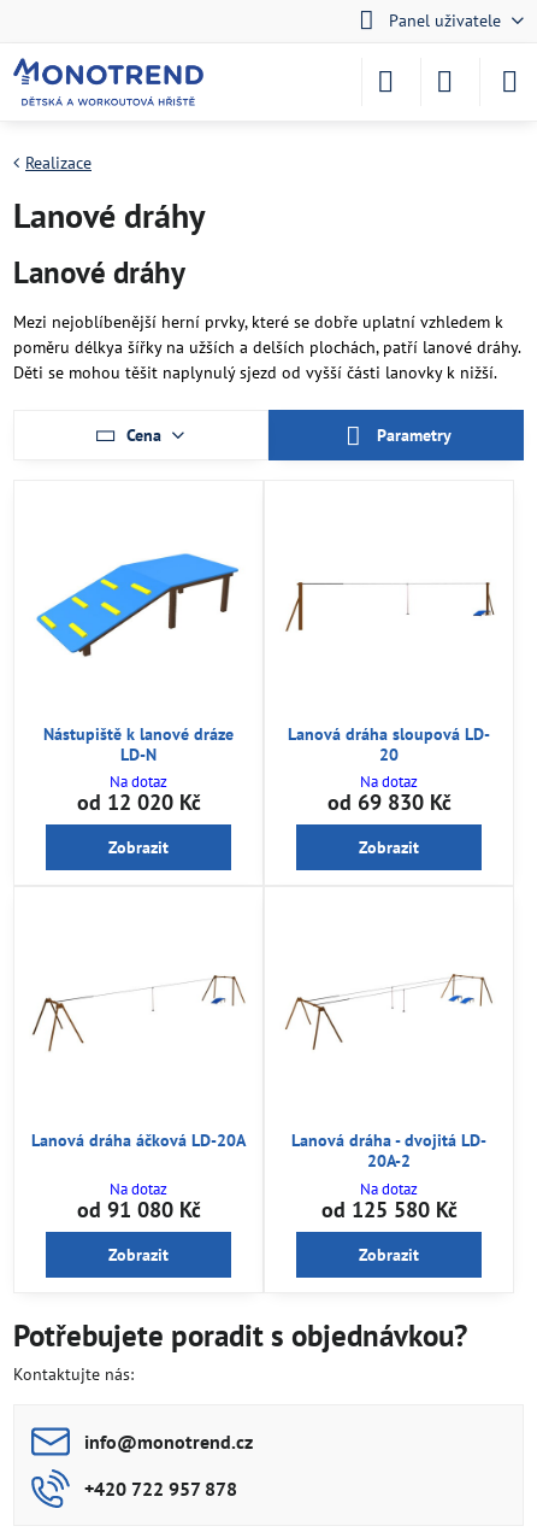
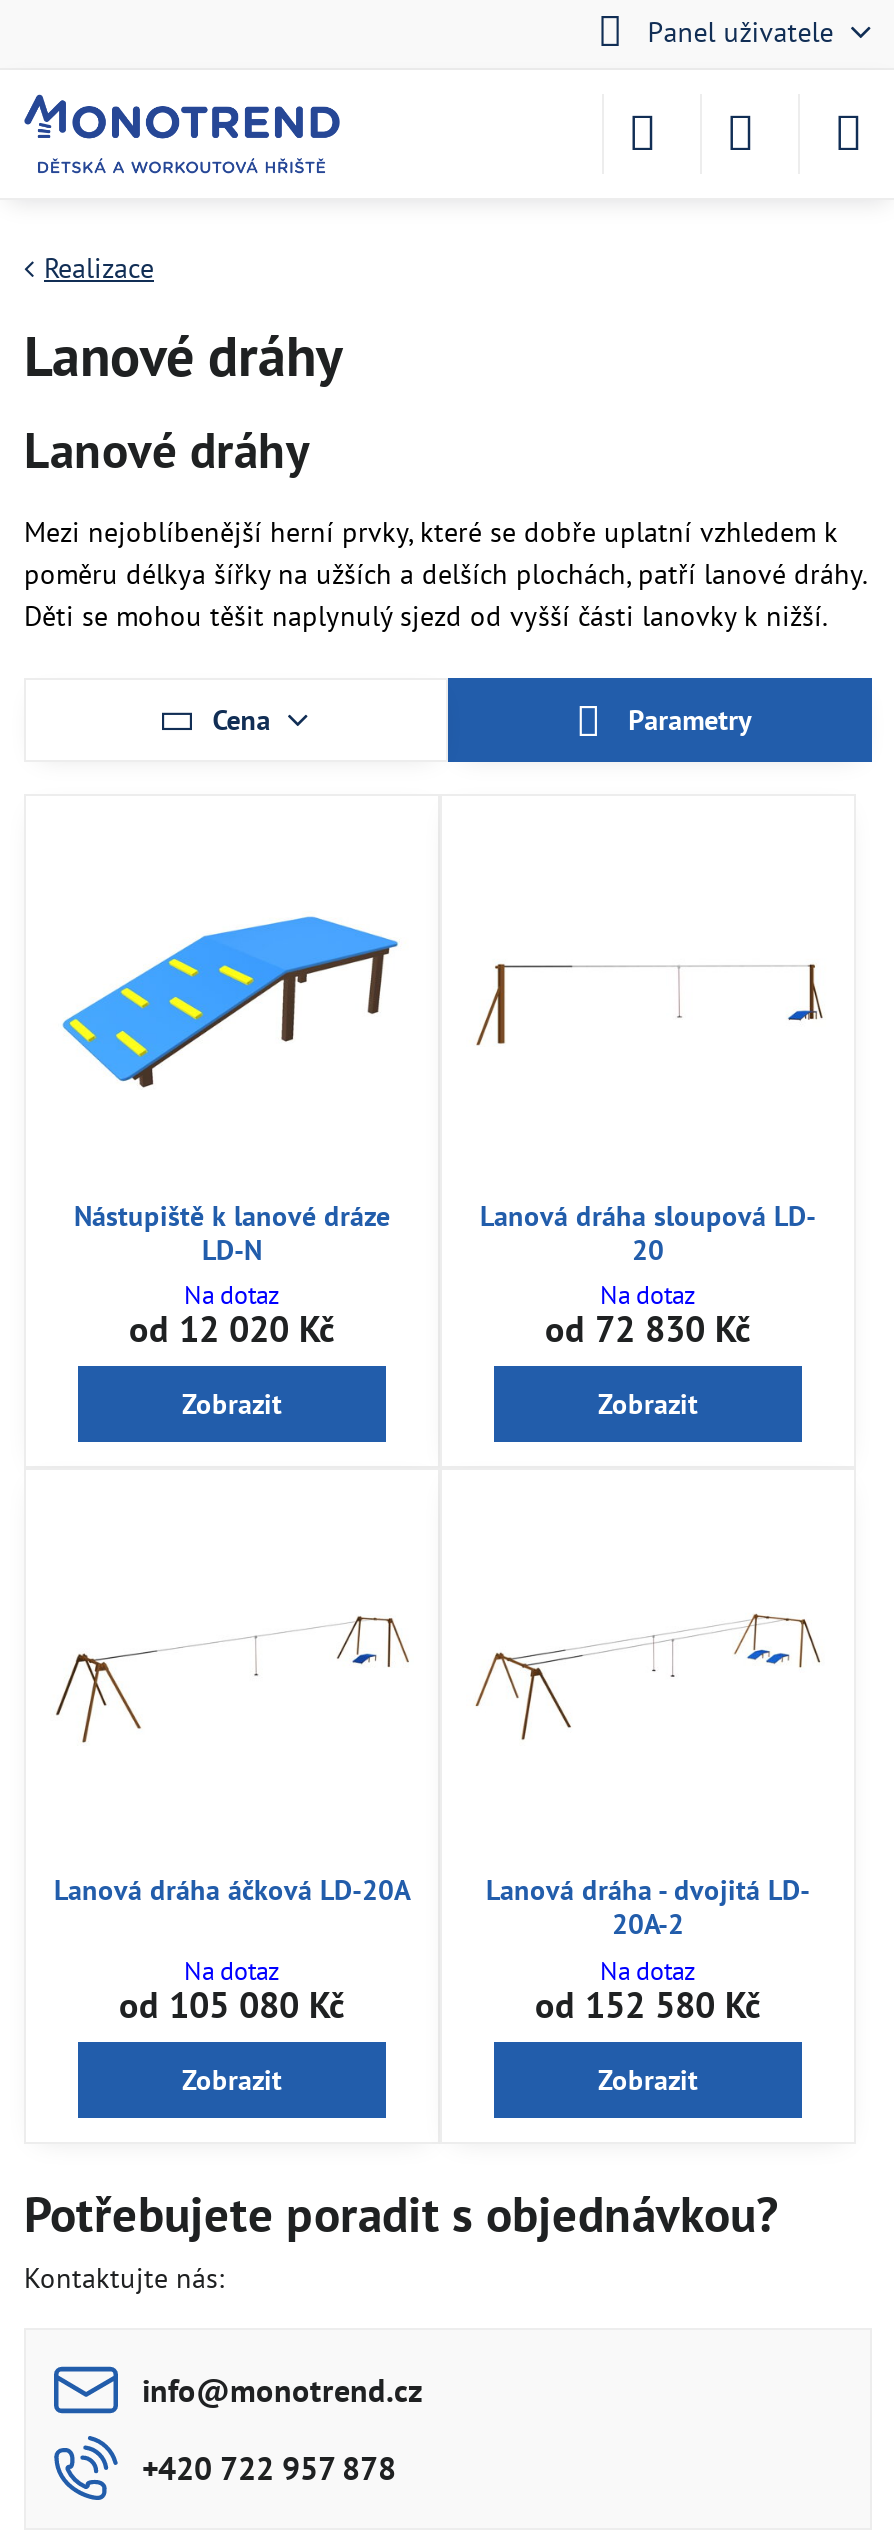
[327,789,451,816] od 69 830 Kč -> [545,1306,751,1352] od 72 830 Kč
[76,1195,200,1223] od 91 080 Kč -> [119,1981,345,2027] od 105 080 Kč
[321,1195,457,1223] od 125 580 Kč -> [535,1981,761,2027] od 152 580 Kč

